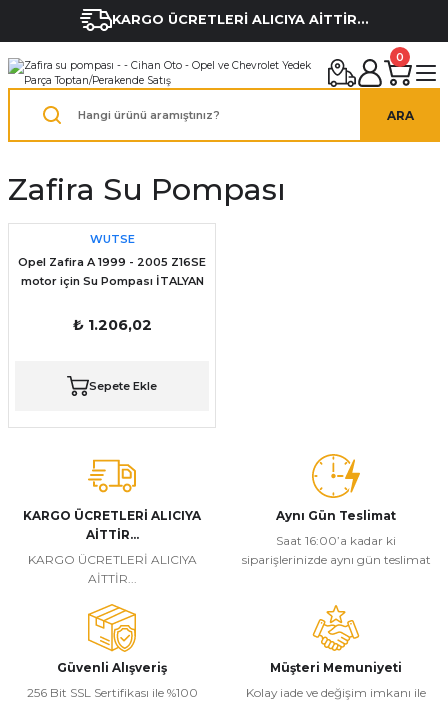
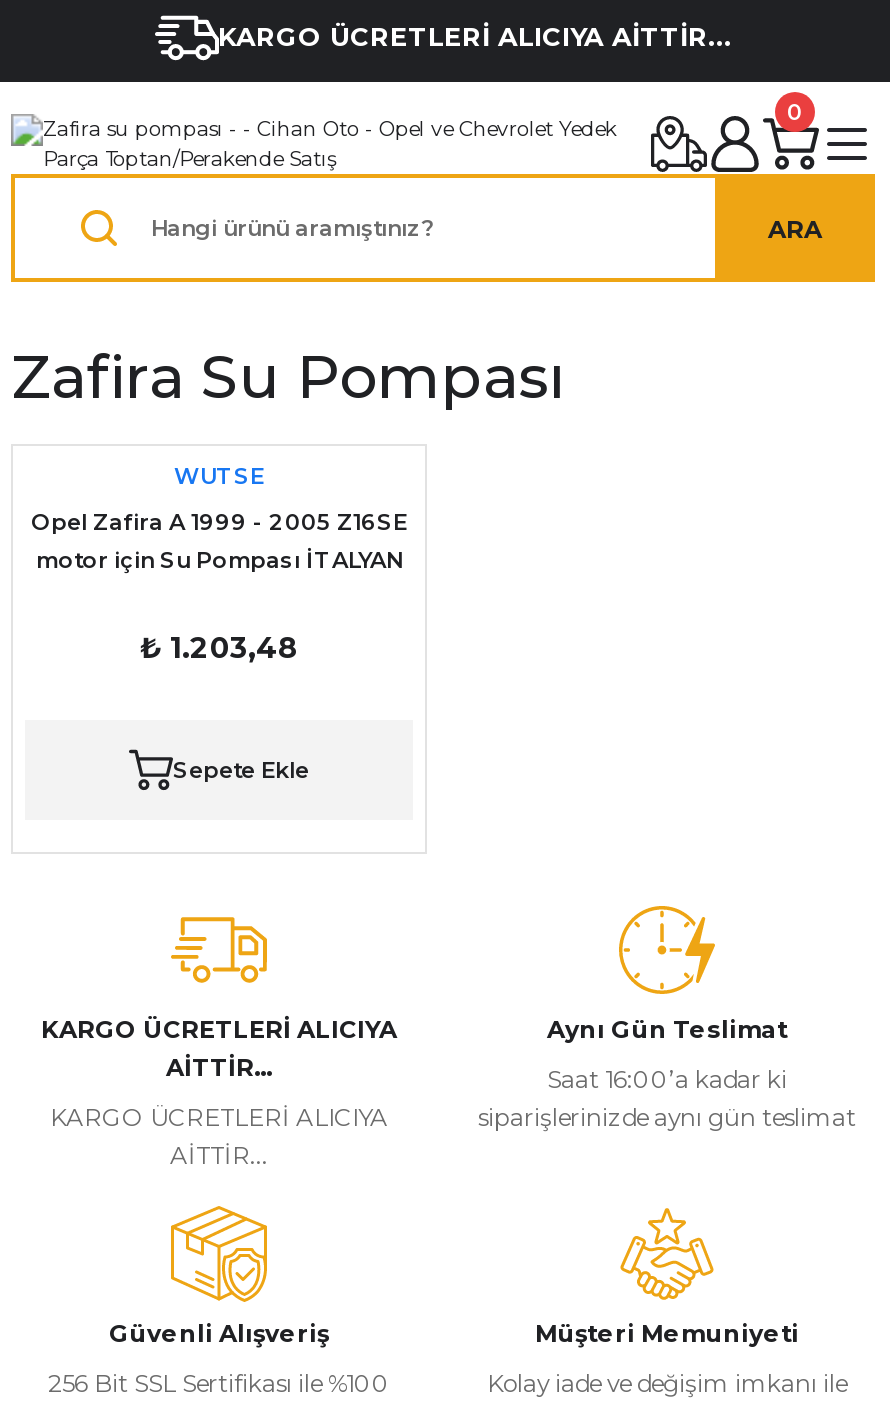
[72,316,151,334] ₺ 1.206,02 -> [140,631,298,667] ₺ 1.203,48

